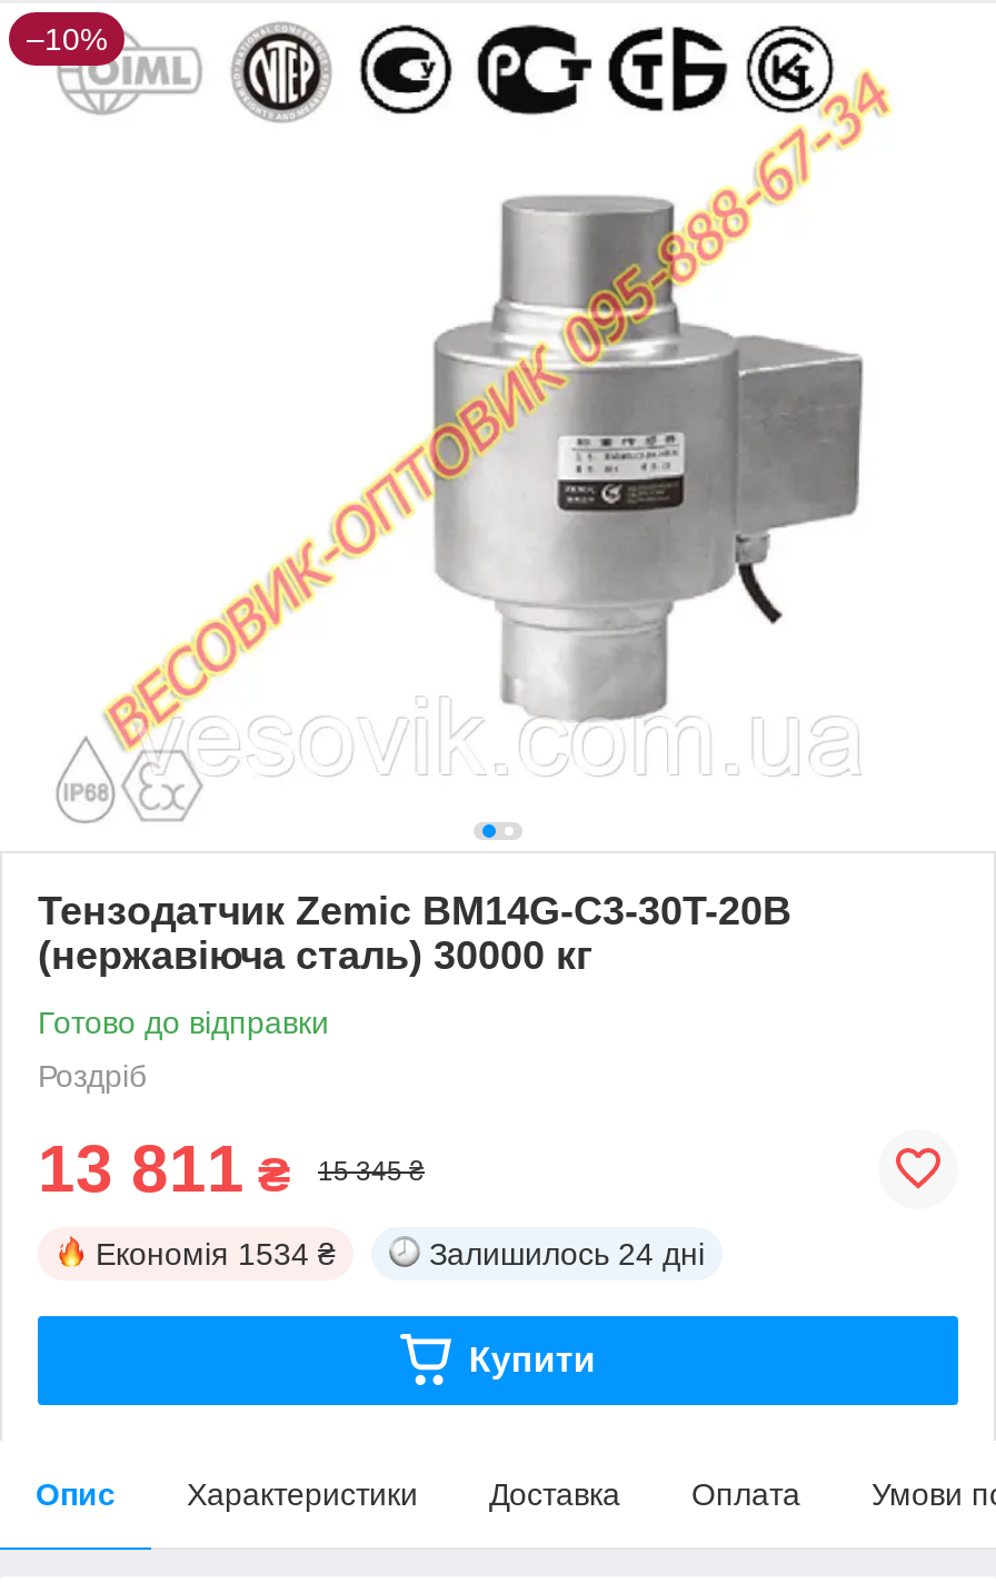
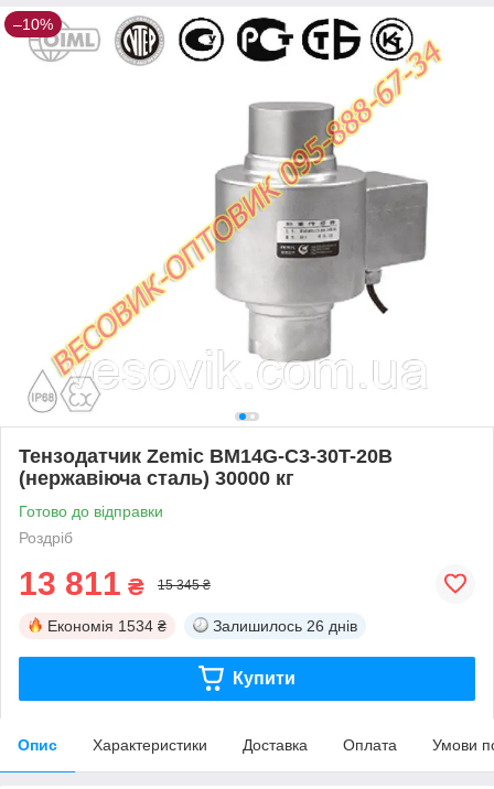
[429,1236,705,1271] Залишилось 24 дні -> [213,617,357,635] Залишилось 26 днів

